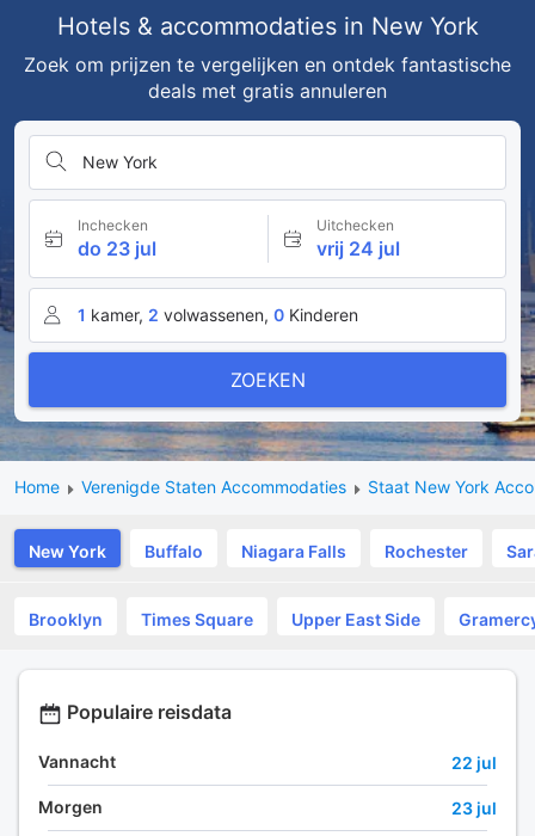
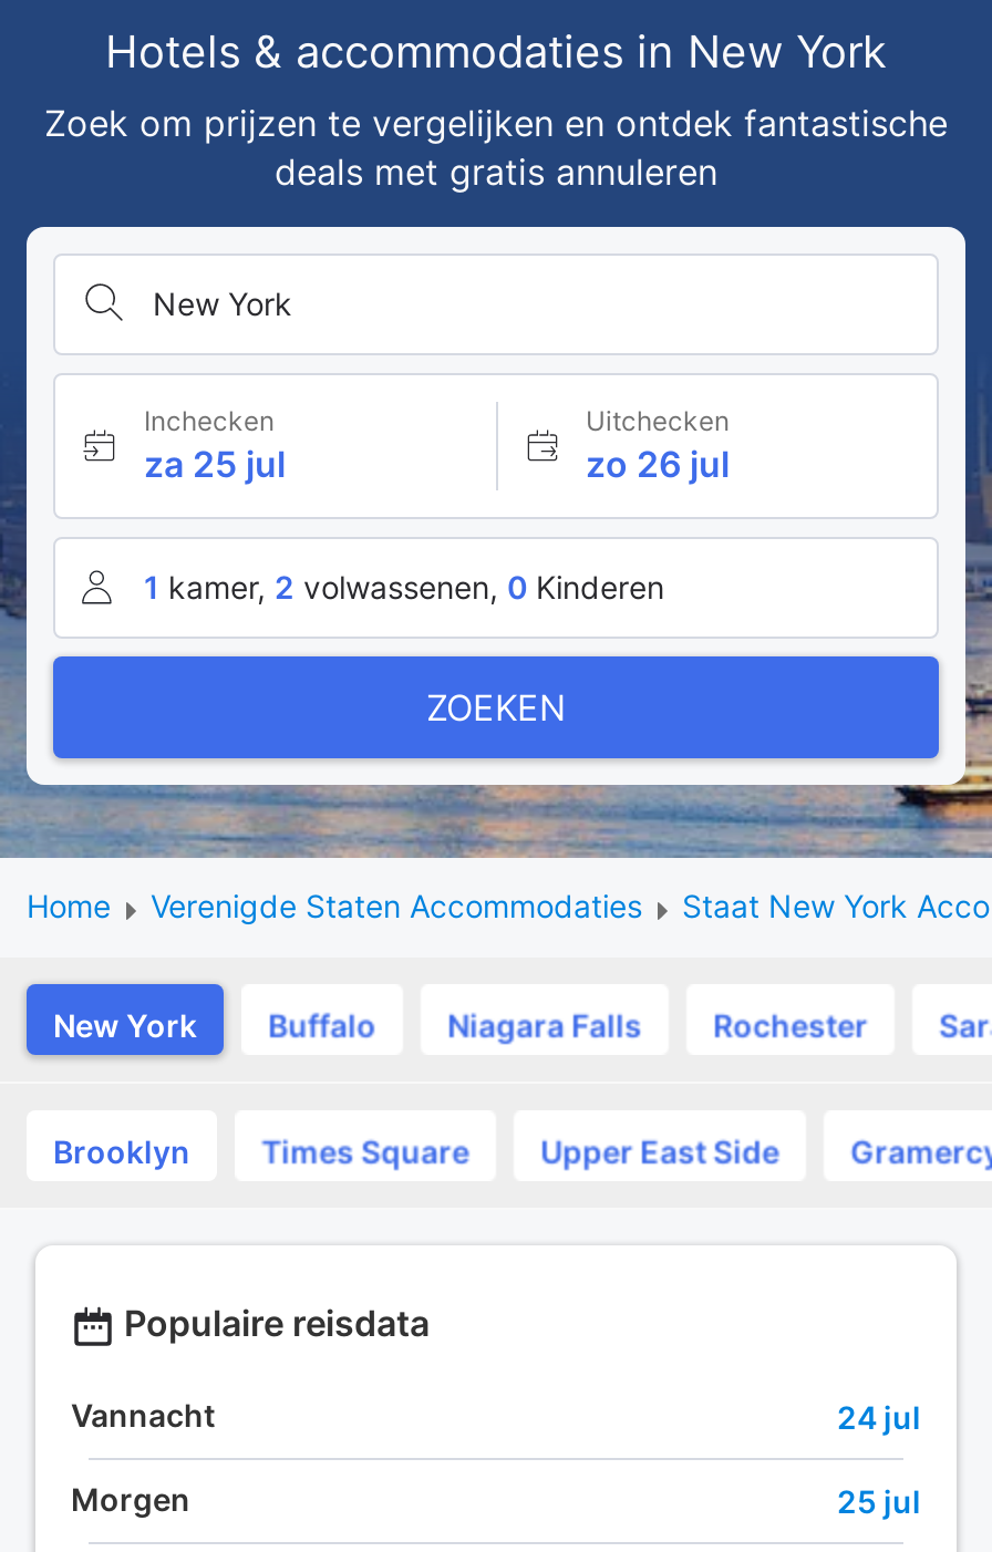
[78,236,156,260] do 23 jul -> [144,442,286,486] za 25 jul
[316,236,399,260] vrij 24 jul -> [586,442,730,486] zo 26 jul
[451,752,497,772] 22 jul -> [837,1397,921,1435] 24 jul
[451,797,497,818] 23 jul -> [837,1481,921,1519] 25 jul

